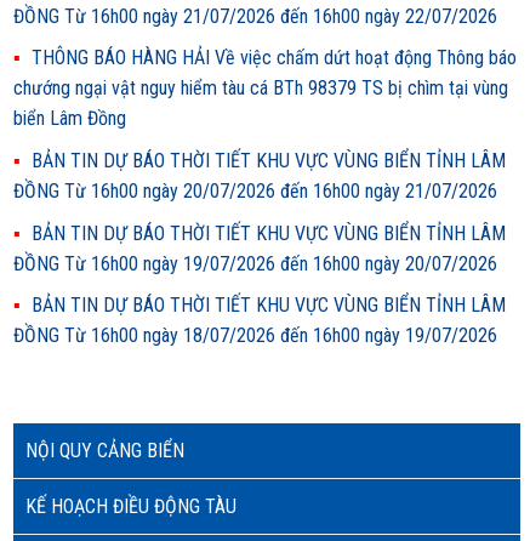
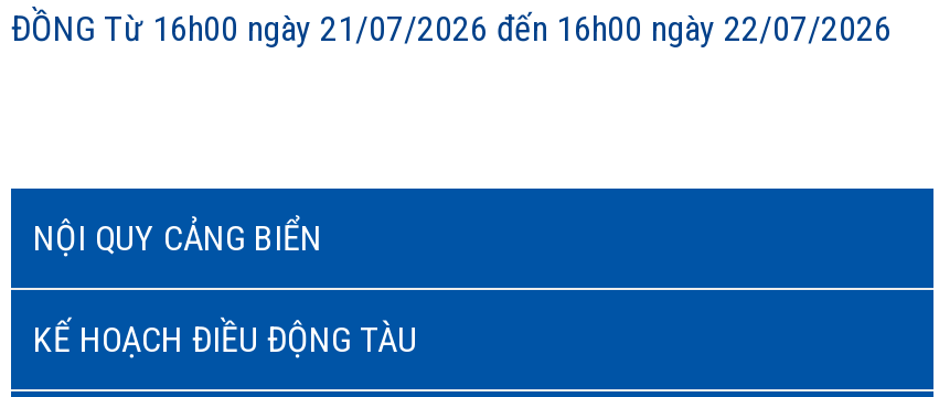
[13,47,517,347] THÔNG BÁO HÀNG HẢI Về việc chấm dứt hoạt động Thông báo | chướng ngại vật nguy hiểm tàu cá BTh 98379 TS bị chìm tại vùng | biển Lâm Đồng | BẢN TIN DỰ BÁO THỜI TIẾT KHU VỰC VÙNG BIỂN TỈNH LÂM | ĐỒNG Từ 16h00 ngày 20/07/2026 đến 16h00 ngày 21/07/2026 | BẢN TIN DỰ BÁO THỜI TIẾT KHU VỰC VÙNG BIỂN TỈNH LÂM | ĐỒNG Từ 16h00 ngày 19/07/2026 đến 16h00 ngày 20/07/2026 | BẢN TIN DỰ BÁO THỜI TIẾT KHU VỰC VÙNG BIỂN TỈNH LÂM | ĐỒNG Từ 16h00 ngày 18/07/2026 đến 16h00 ngày 19/07/2026 -> none

